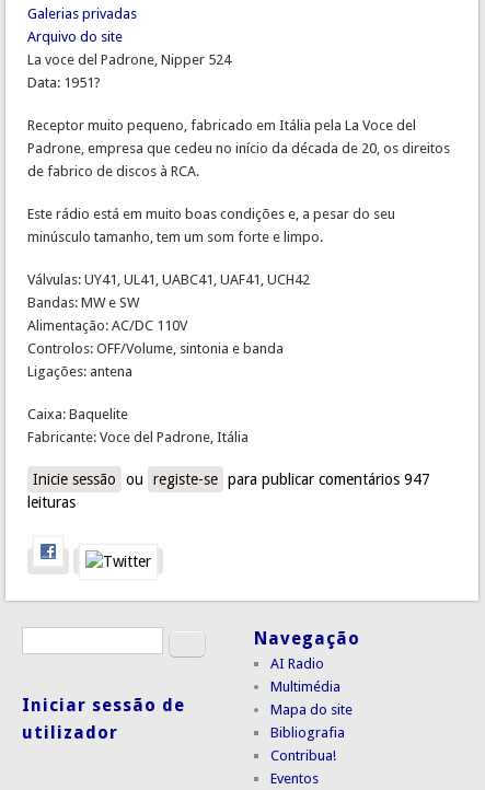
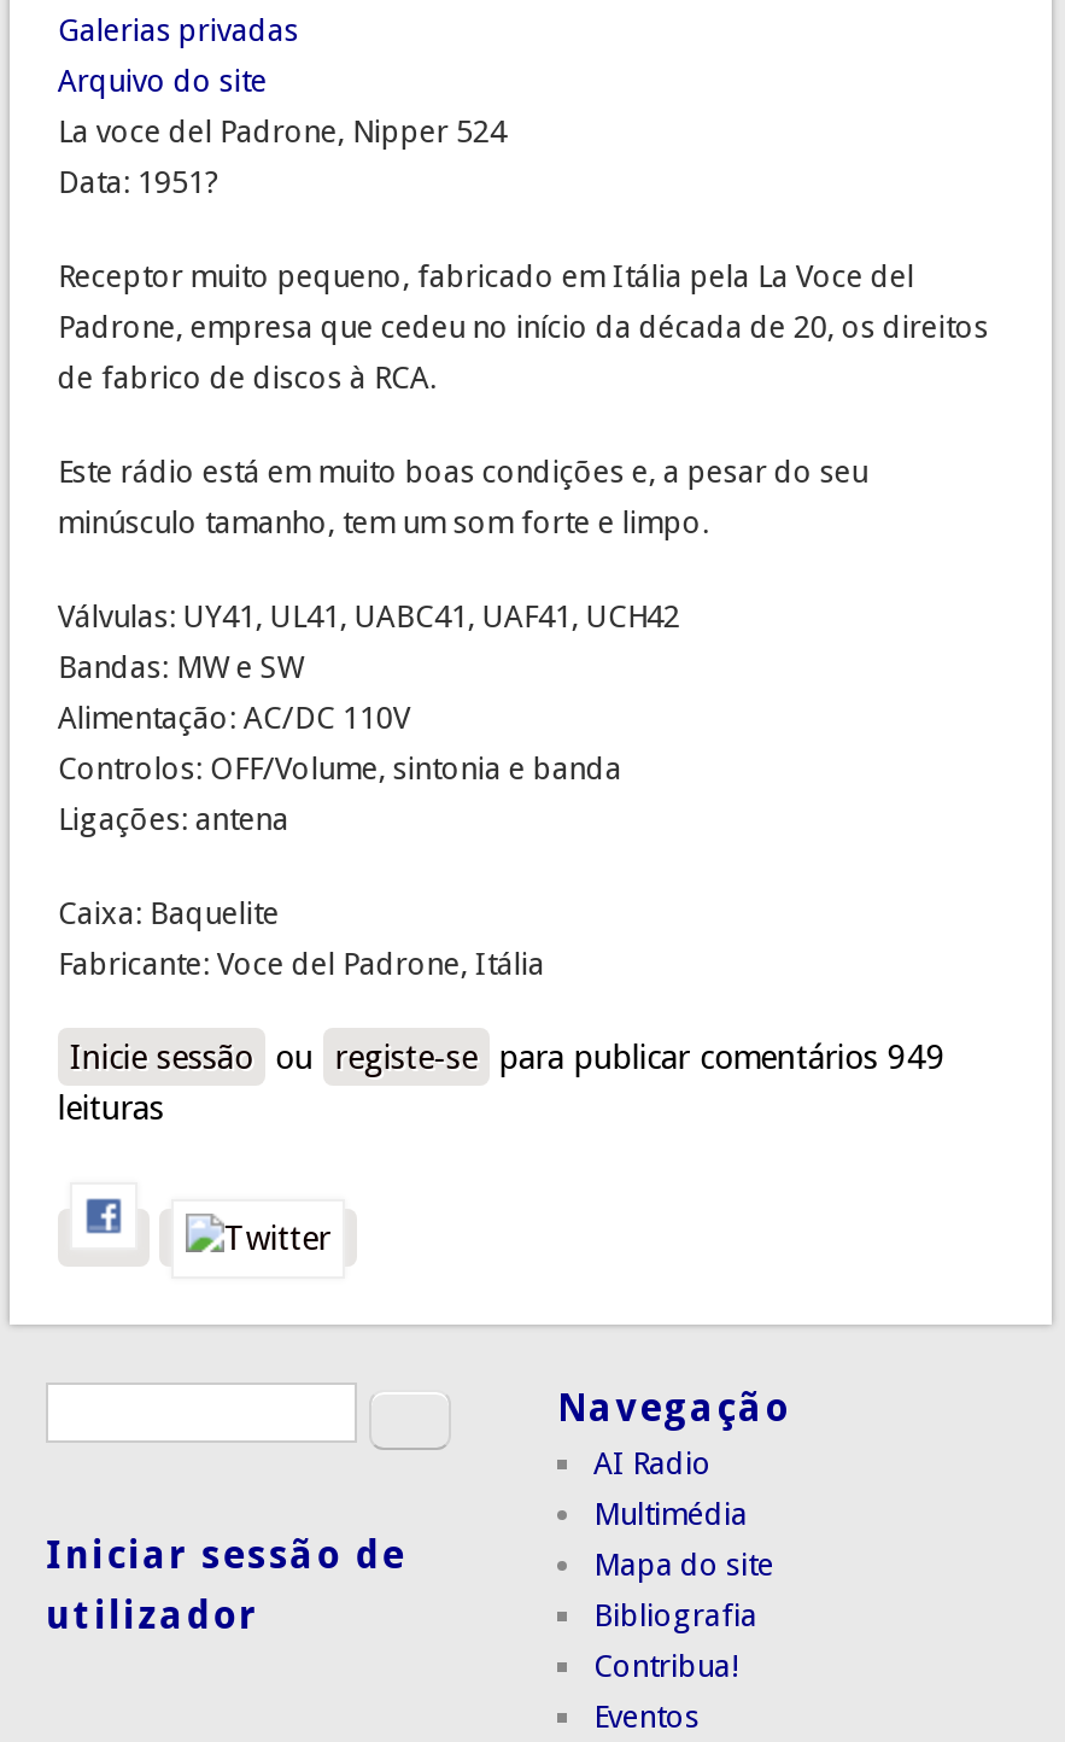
[33,470,430,488] Inicie sessão ou registe-se para publicar comentários 947 -> [70,1037,945,1075] Inicie sessão ou registe-se para publicar comentários 949

